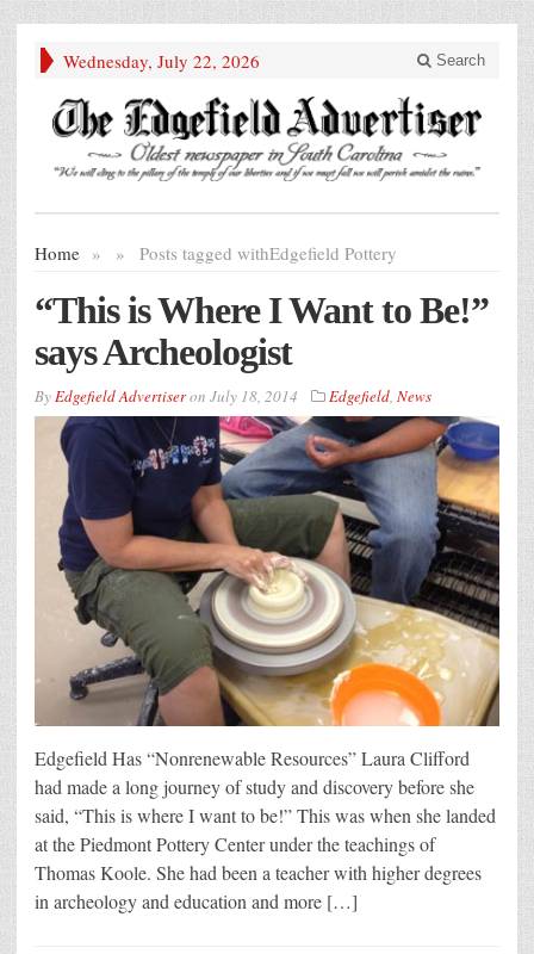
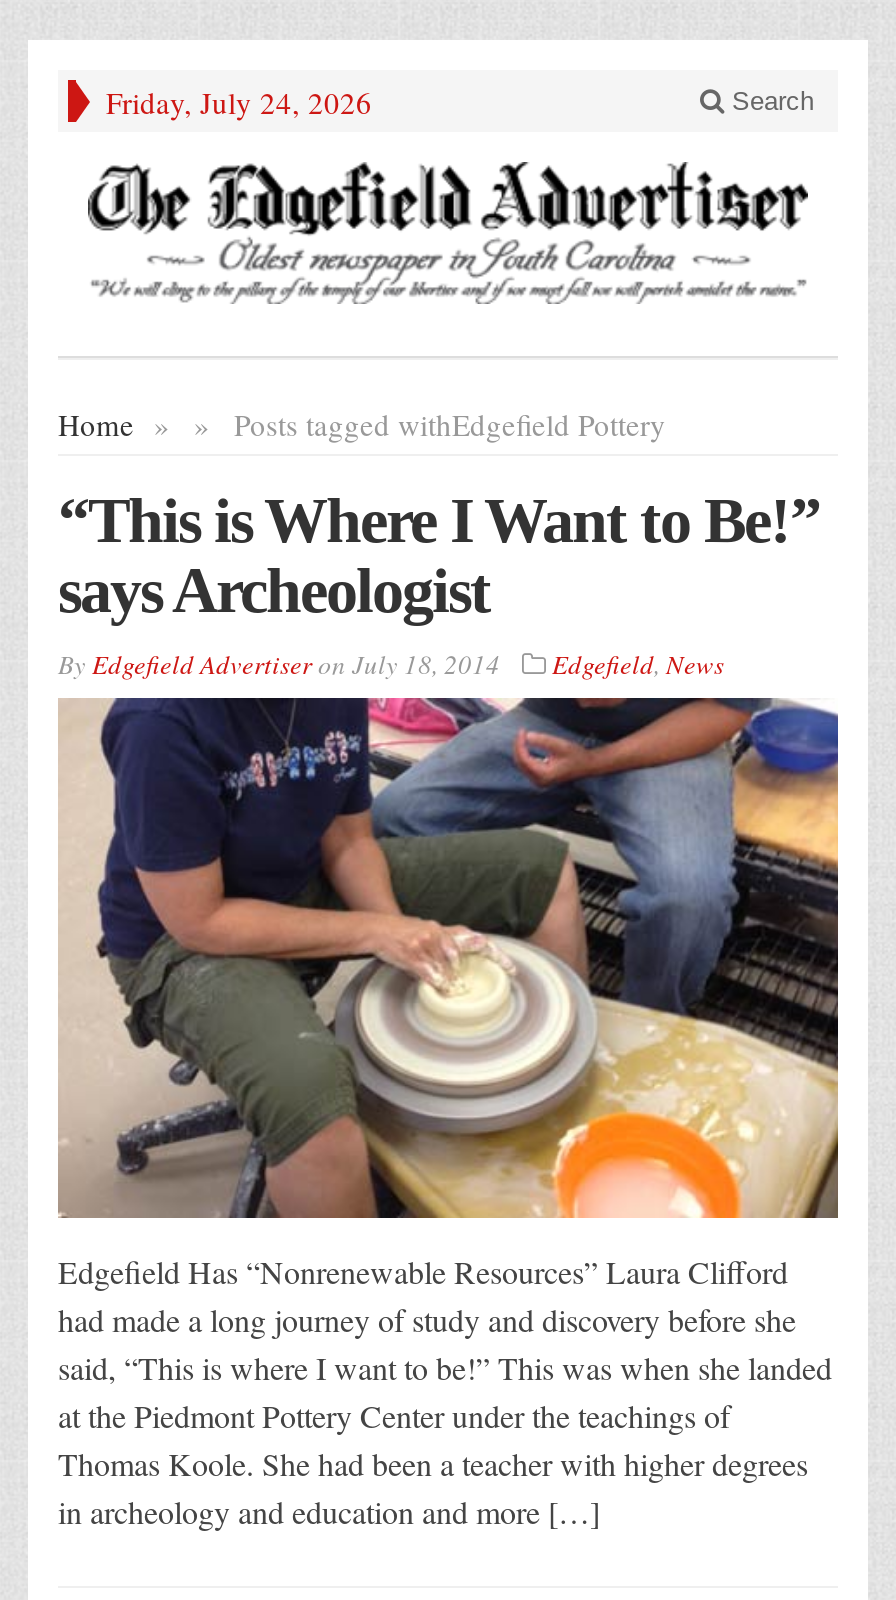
[63,49,260,73] Wednesday, July 22, 2026 -> [106,82,372,122] Friday, July 24, 2026

